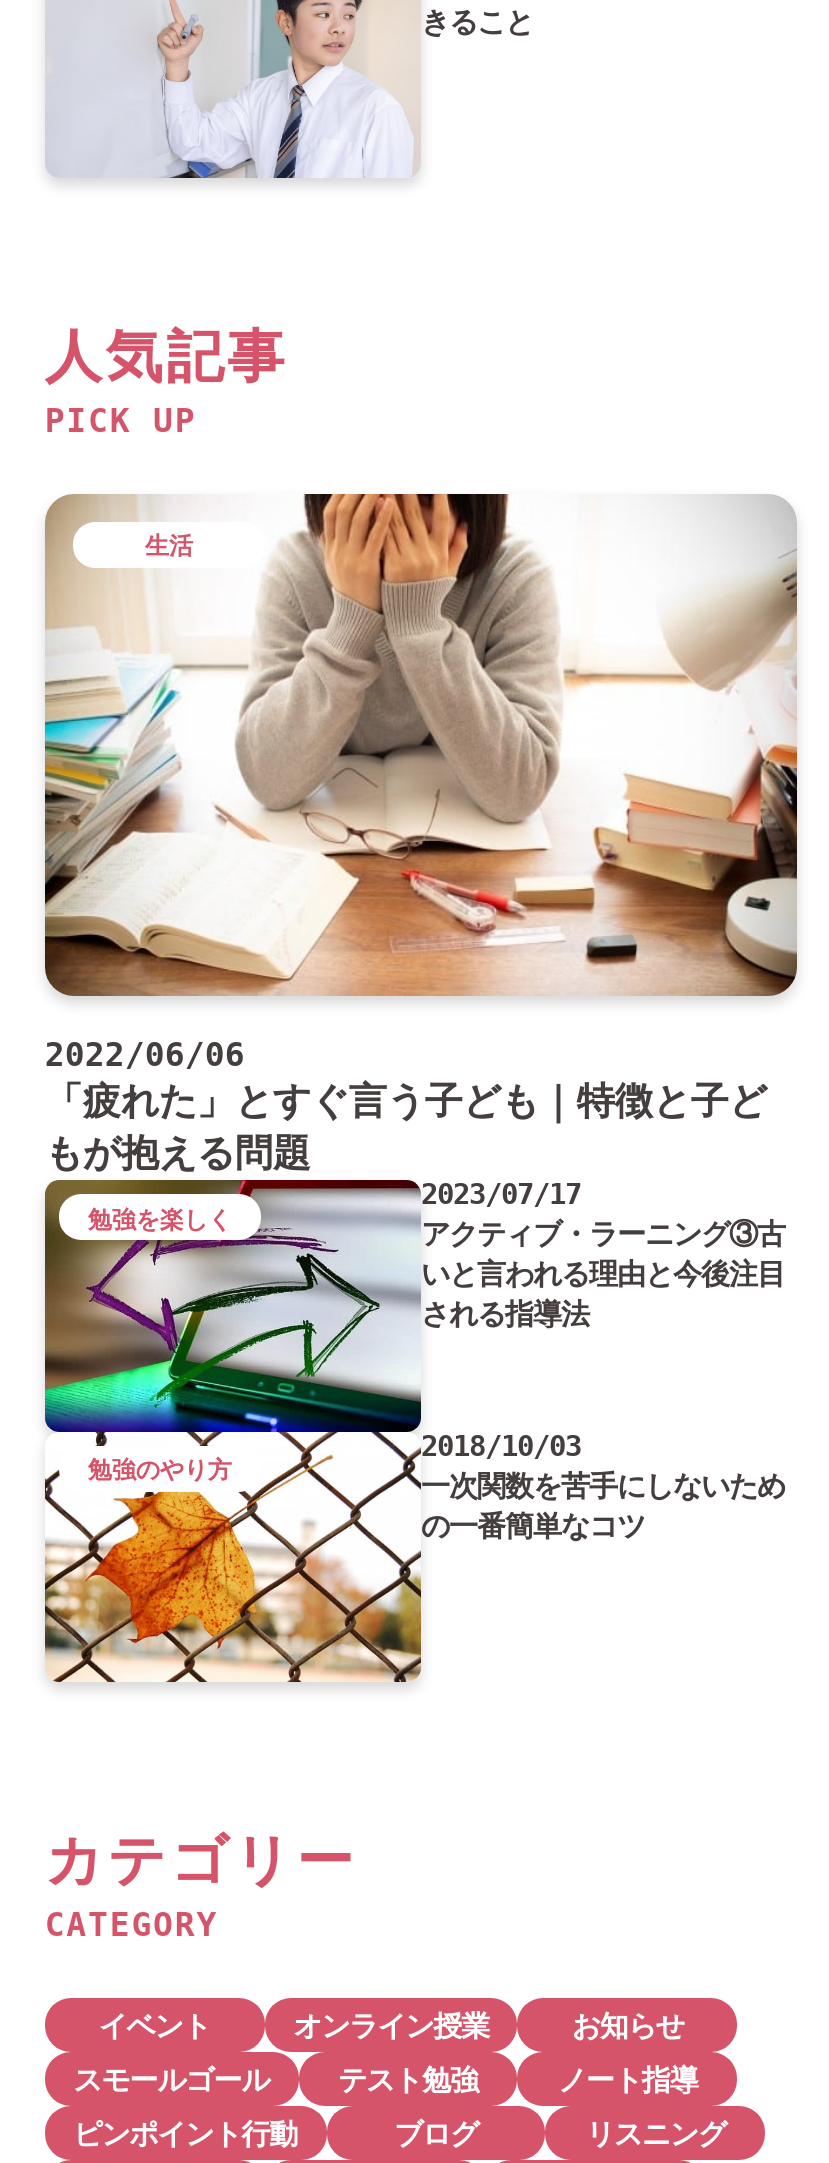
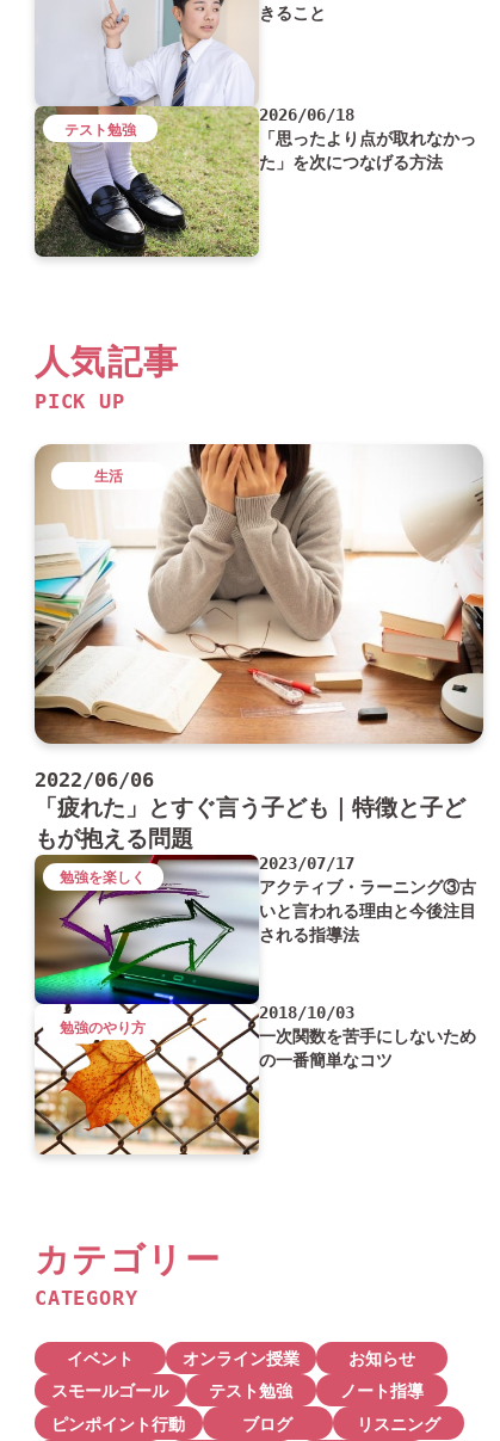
none -> [33,105,476,258] [image] | 2026/06/18 | 「思ったより点が取れなかっ | た」を次につなげる方法
none -> [64,121,136,138] テスト勉強

